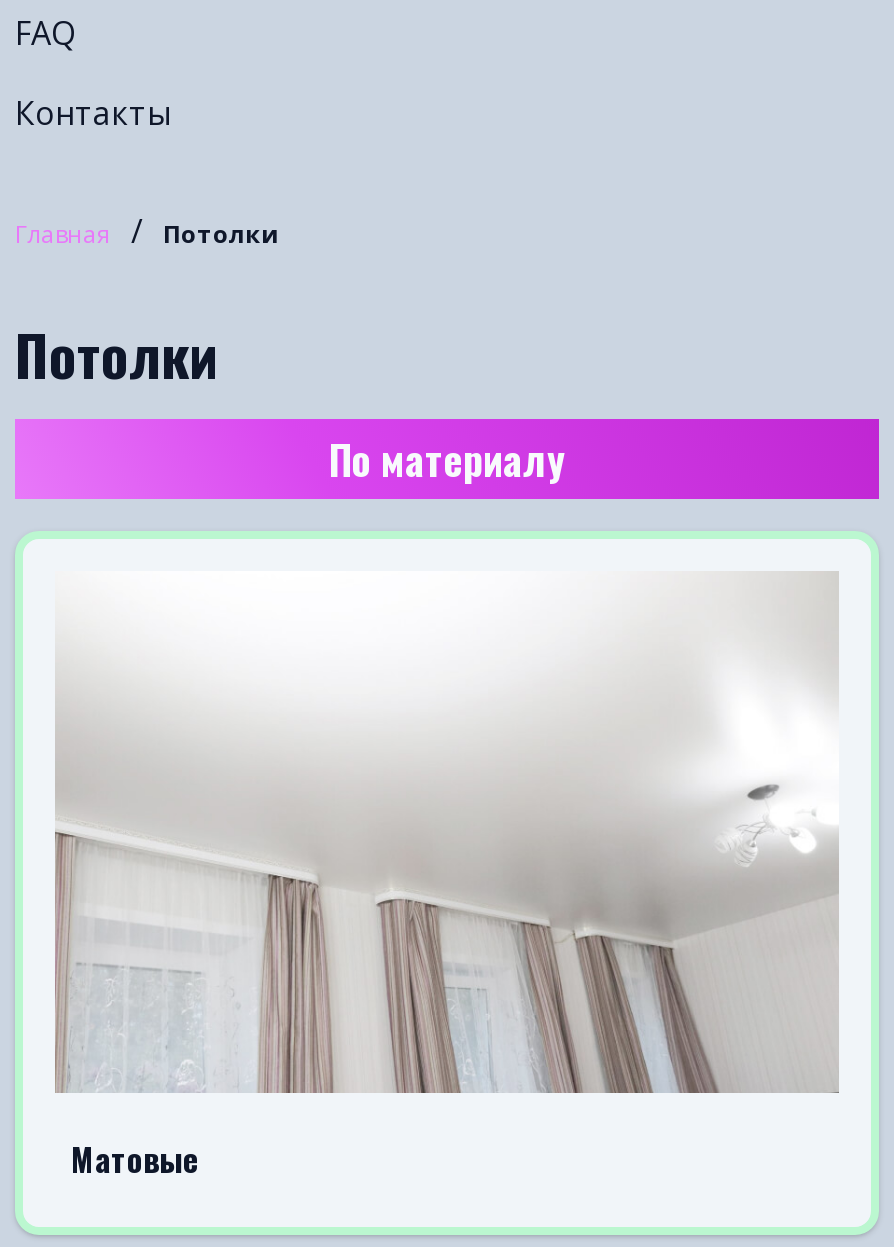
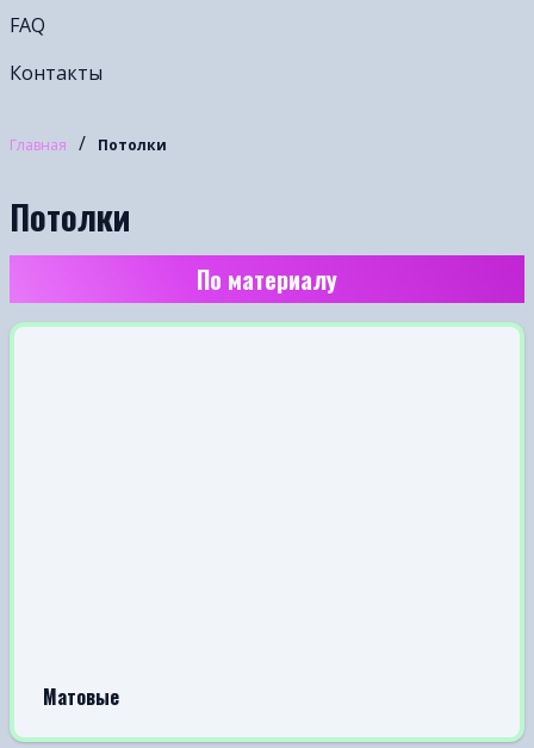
[53,571,839,1095] [image] -> none

